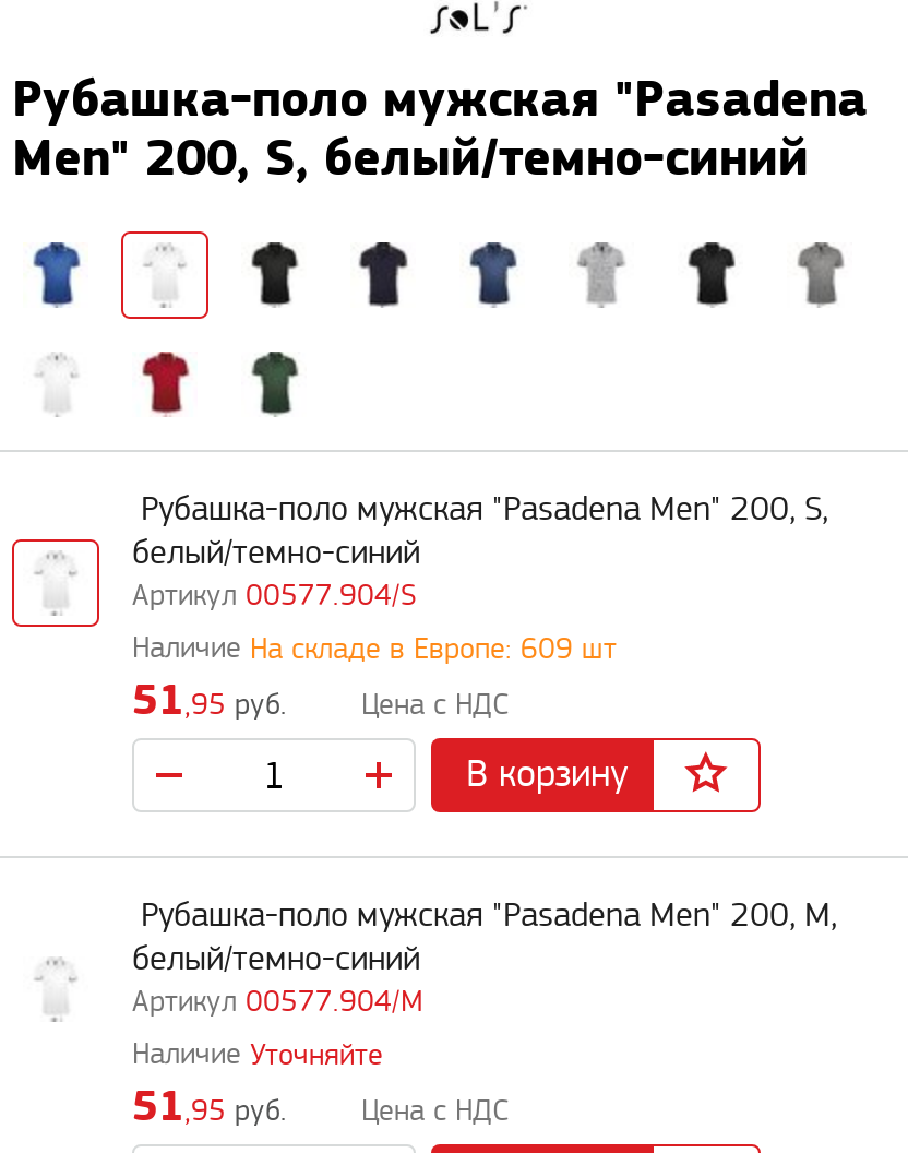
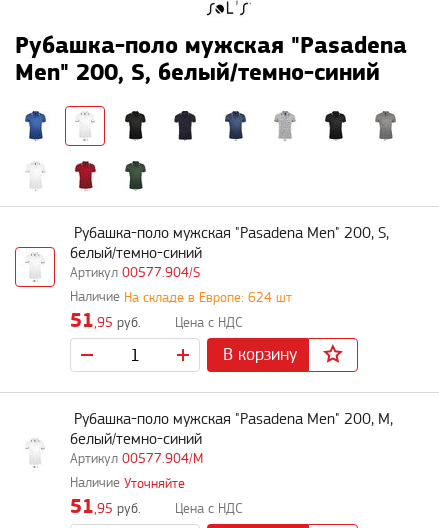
[250,635,617,665] На складе в Европе: 609 шт -> [124,291,292,305] На складе в Европе: 624 шт

